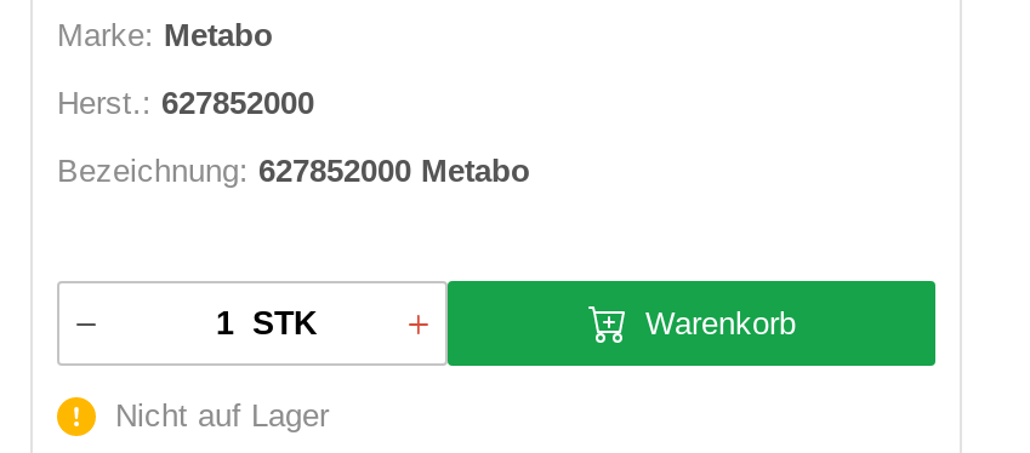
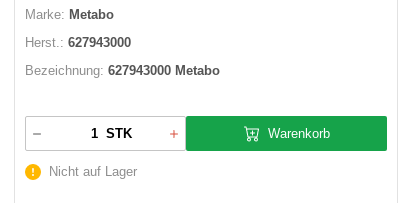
[57,85,314,121] Herst.: 627852000 -> [25,35,131,50] Herst.: 627943000
[57,153,530,189] Bezeichnung: 627852000 Metabo -> [25,63,220,78] Bezeichnung: 627943000 Metabo

